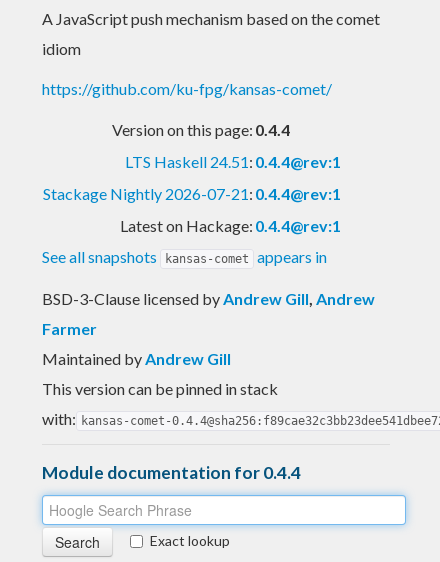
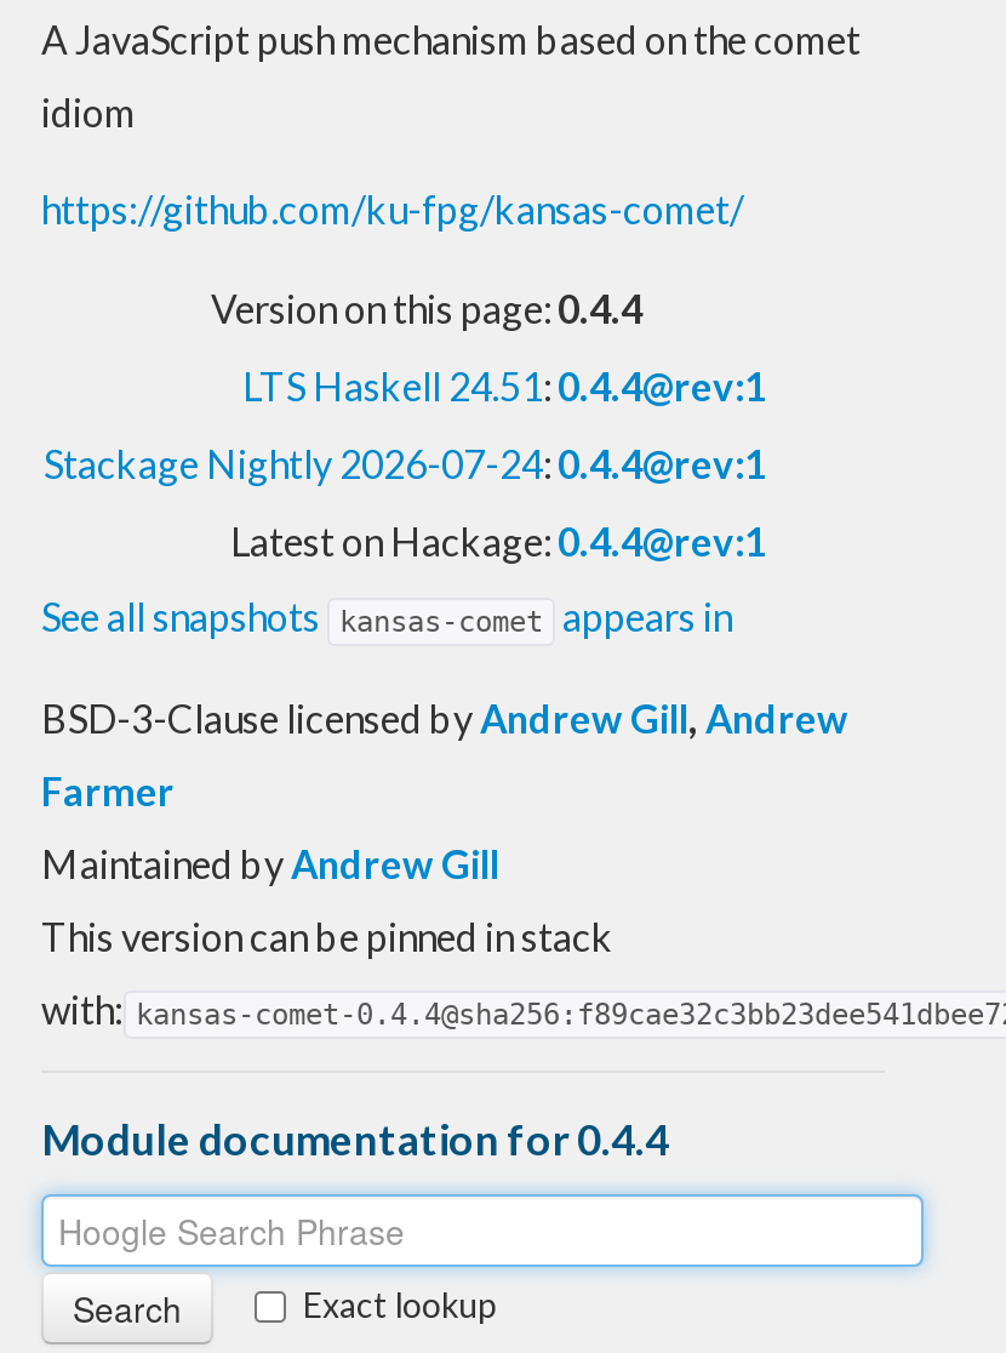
[43,184,341,203] Stackage Nightly 2026-07-21: 0.4.4@rev:1 -> [44,440,766,486] Stackage Nightly 2026-07-24: 0.4.4@rev:1

